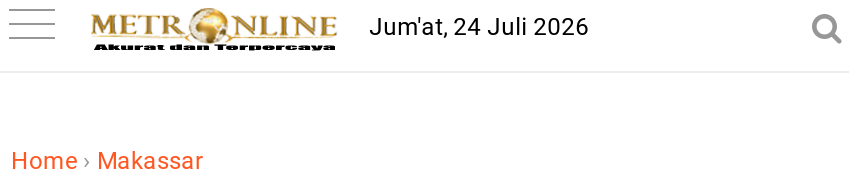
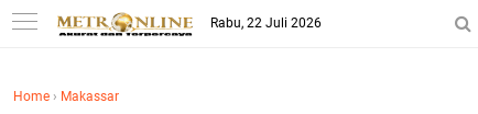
[369,13,589,41] Jum'at, 24 Juli 2026 -> [210,15,322,31] Rabu, 22 Juli 2026

